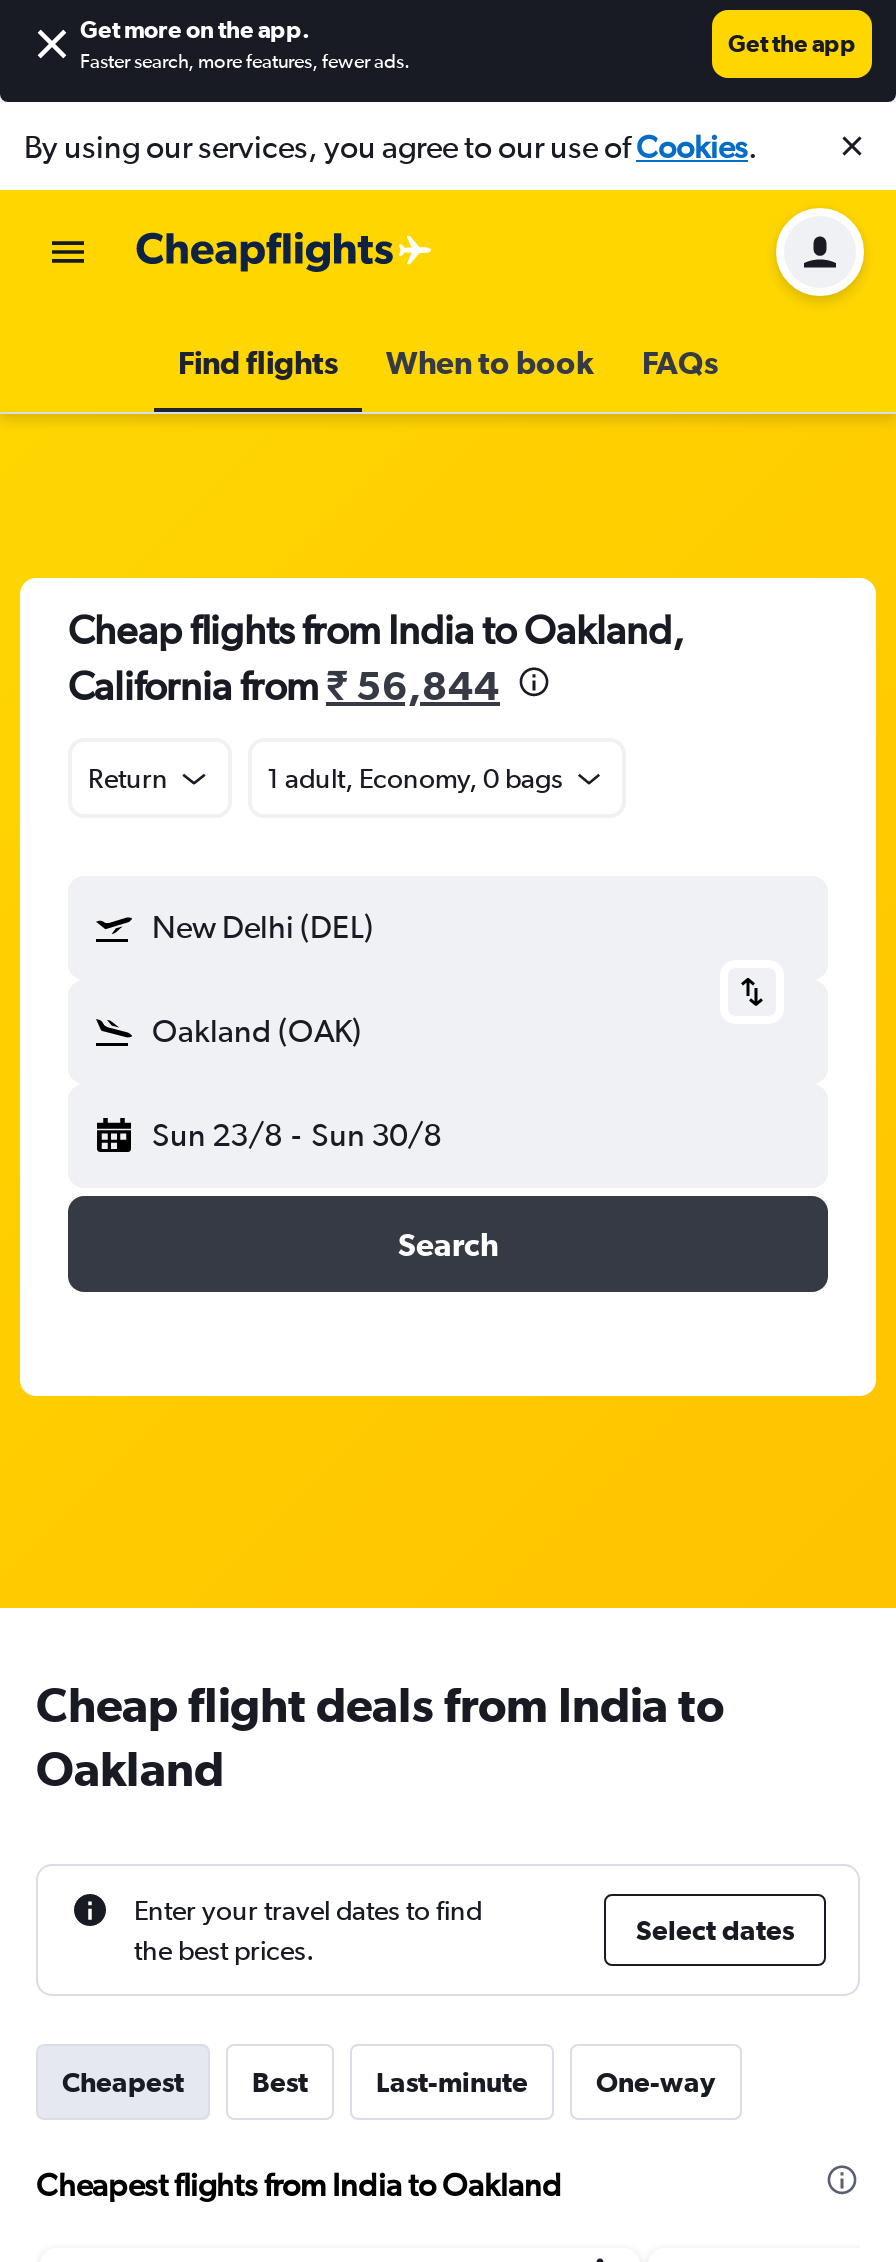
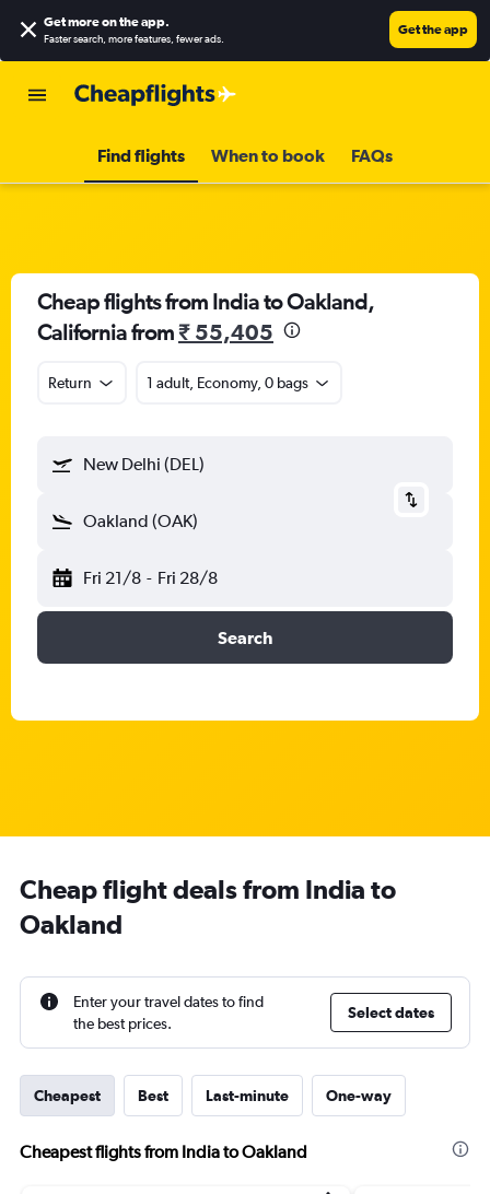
[24,127,758,165] By using our services, you agree to our use ofCookies. -> none
[774,206,866,298] [image] -> none
[68,662,500,708] California from ₹ 56,844 -> [37,319,273,344] California from ₹ 55,405
[152,1116,441,1154] Sun 23/8 - Sun 30/8 -> [83,567,217,588] Fri 21/8 - Fri 28/8

